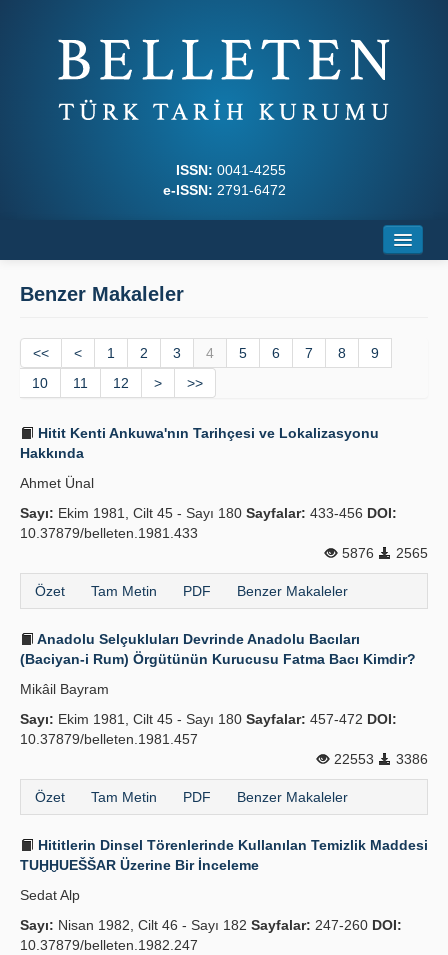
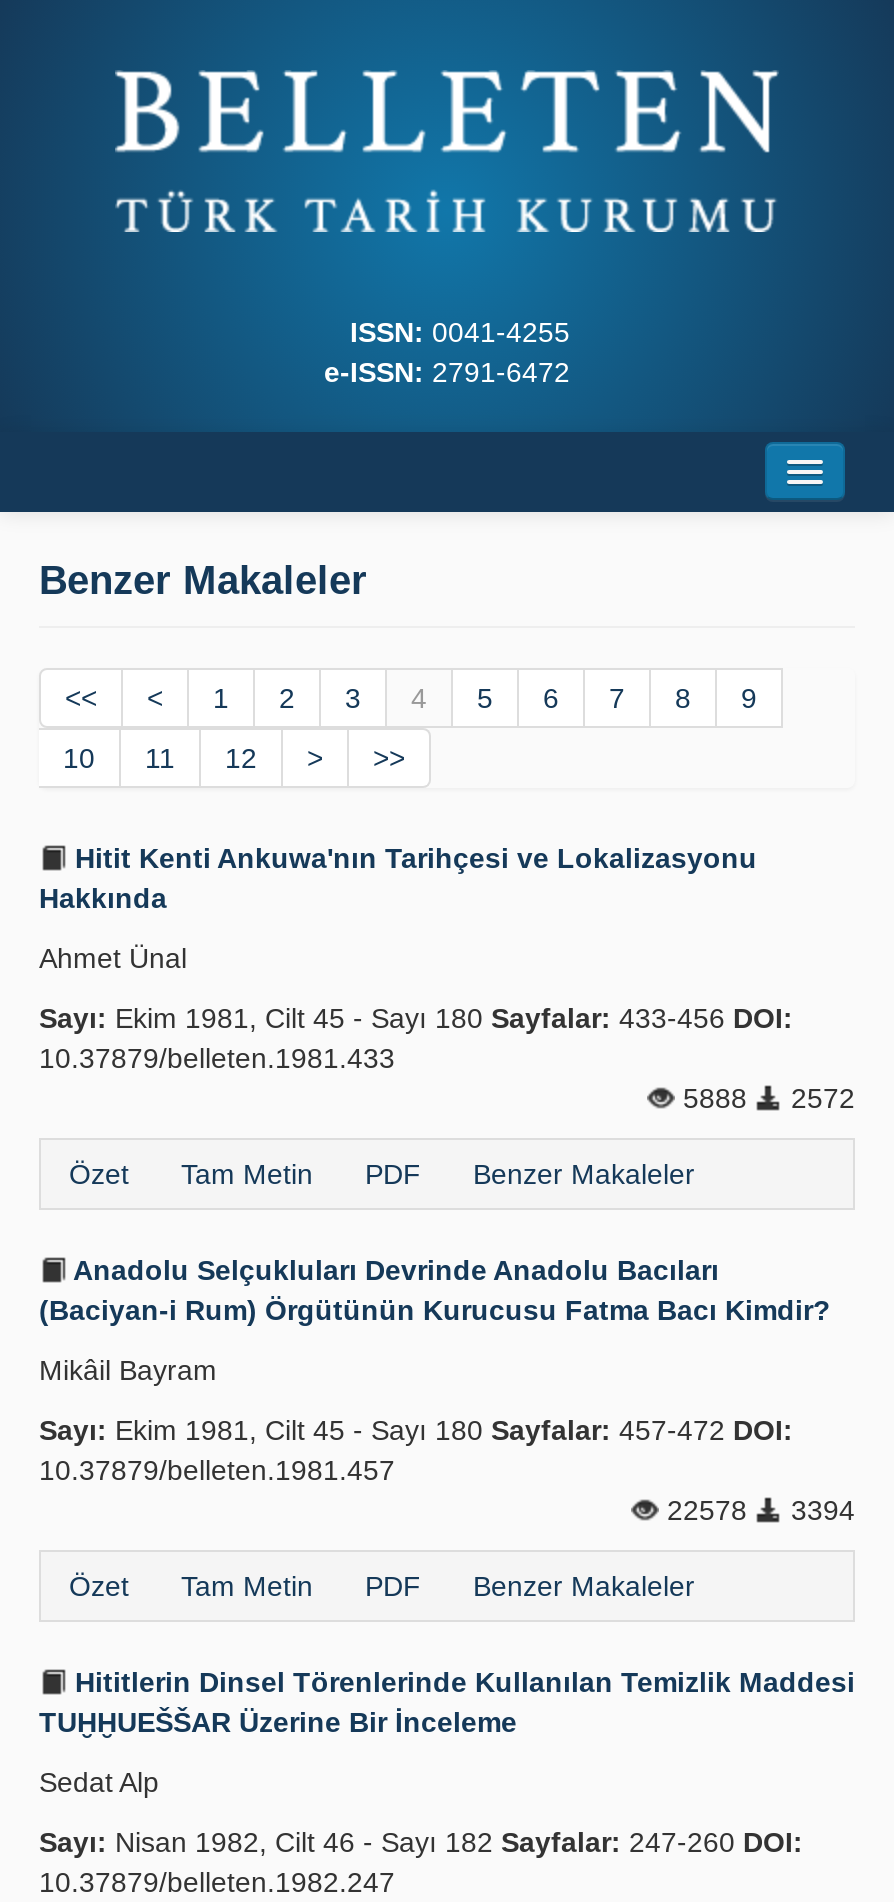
[338,545,378,561] 5876 -> [675,1082,755,1114] 5888
[392,545,428,561] 2565 -> [783,1082,855,1114] 2572
[330,751,378,767] 22553 -> [659,1494,755,1526] 22578
[392,751,428,767] 3386 -> [783,1494,855,1526] 3394

